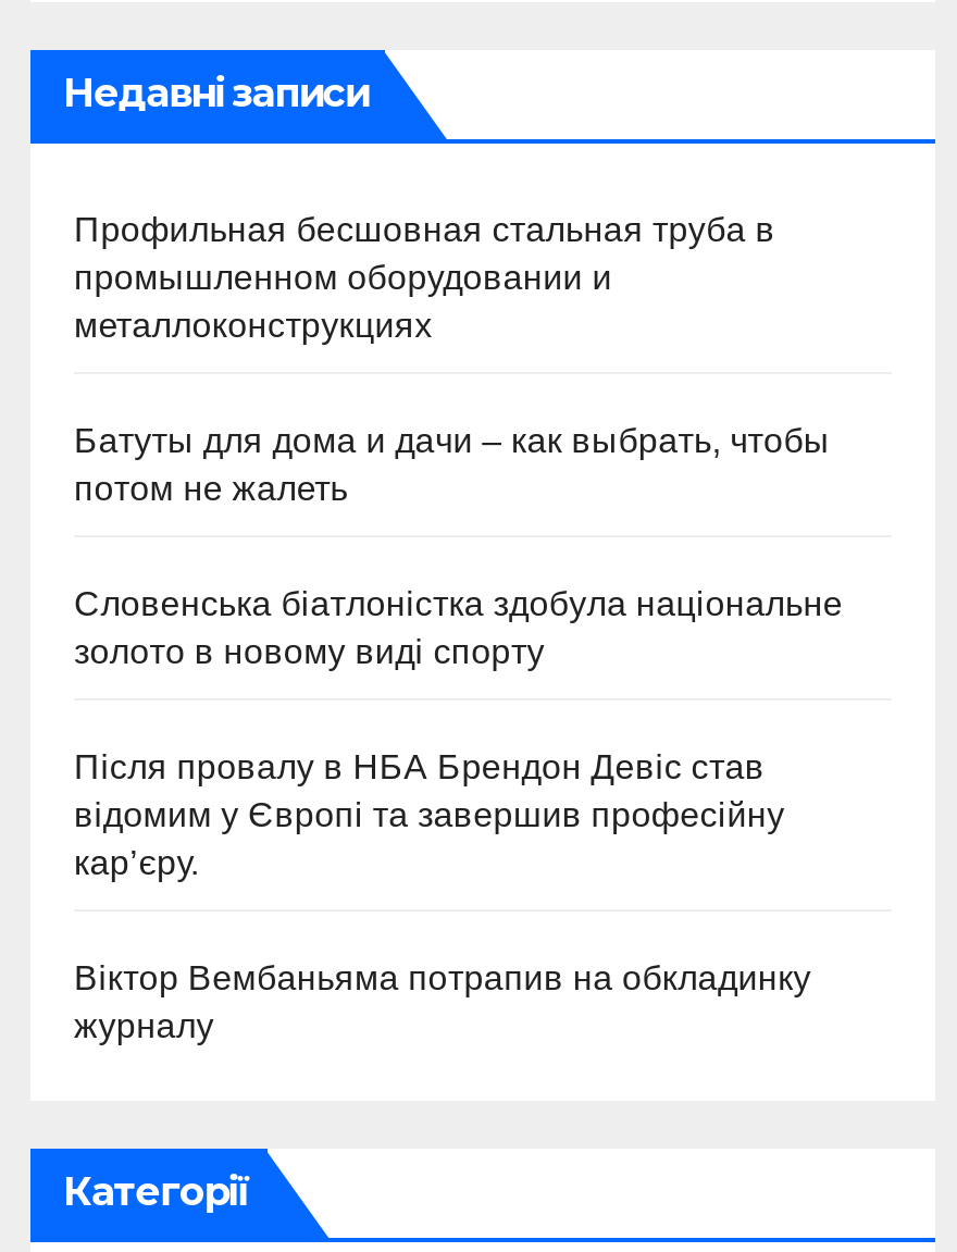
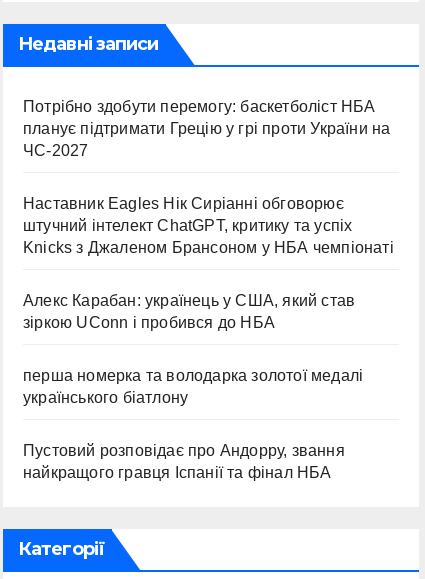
[74,212,775,344] Профильная бесшовная стальная труба в | промышленном оборудовании и | металлоконструкциях -> [23,98,390,159] Потрібно здобути перемогу: баскетболіст НБА | планує підтримати Грецію у грі проти України на | ЧС-2027
[74,423,830,508] Батуты для дома и дачи – как выбрать, чтобы | потом не жалеть -> [23,195,394,256] Наставник Eagles Нік Сиріанні обговорює | штучний інтелект ChatGPT, критику та успіх | Knicks з Джаленом Брансоном у НБА чемпіонаті
[74,586,843,671] Словенська біатлоністка здобула національне | золото в новому виді спорту -> [23,292,355,331] Алекс Карабан: українець у США, який став | зіркою UConn і пробився до НБА
[74,749,785,882] Після провалу в НБА Брендон Девіс став | відомим у Європі та завершив професійну | кар’єру. -> [23,367,363,406] перша номерка та володарка золотої медалі | українського біатлону
[74,960,811,1045] Віктор Вембаньяма потрапив на обкладинку | журналу -> [23,442,345,481] Пустовий розповідає про Андорру, звання | найкращого гравця Іспанії та фінал НБА

